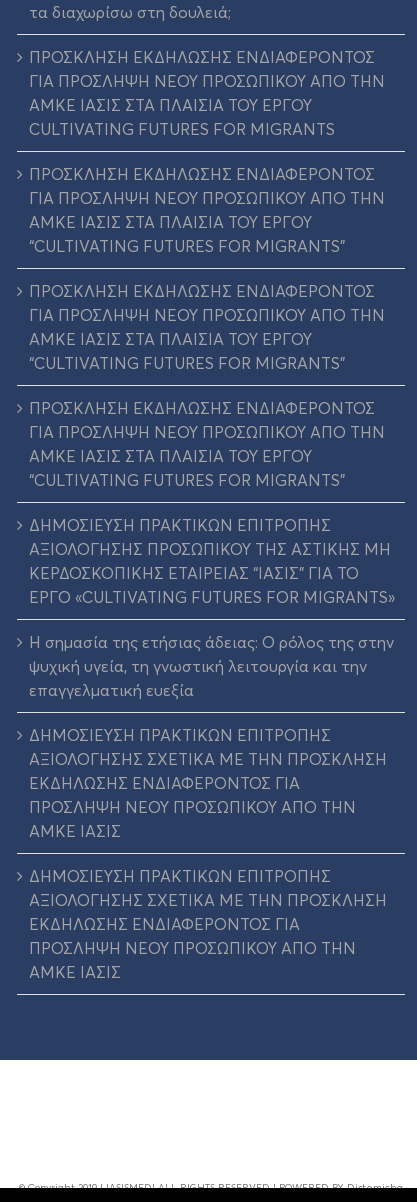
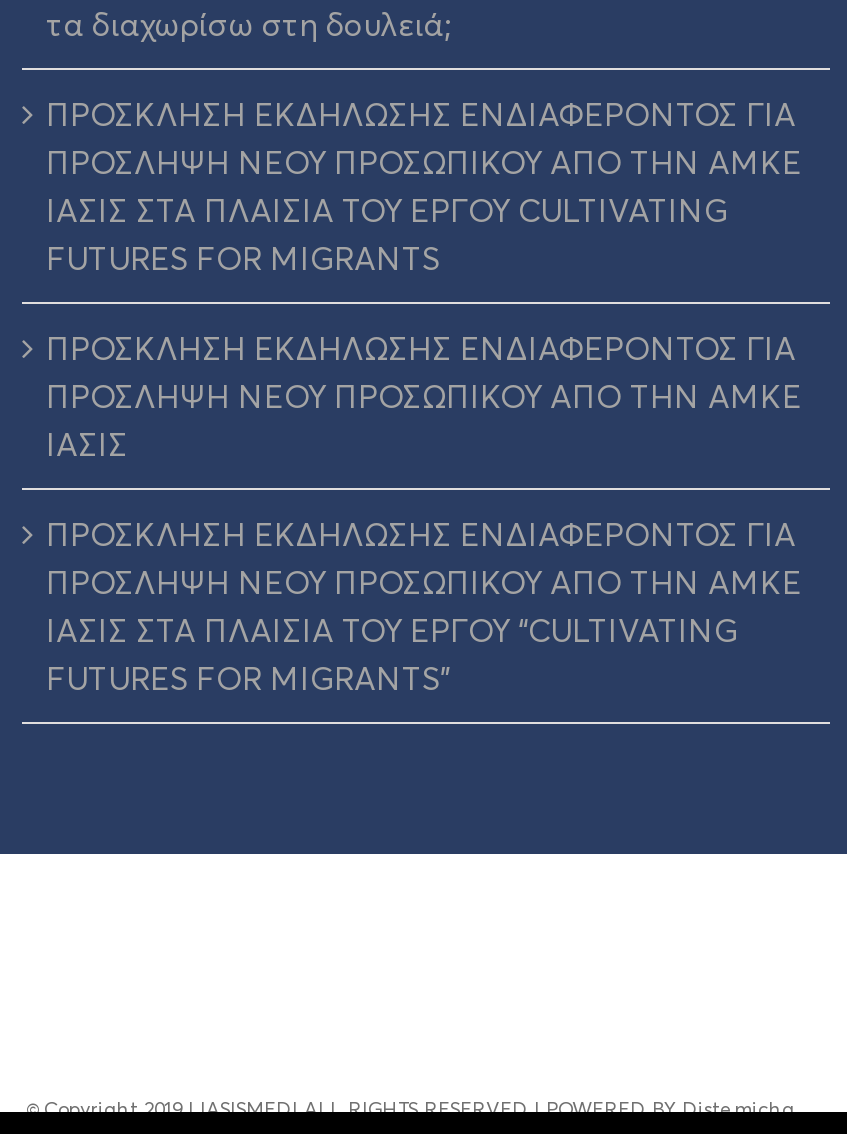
[29,47,395,982] ΠΡΟΣΚΛΗΣΗ ΕΚΔΗΛΩΣΗΣ ΕΝΔΙΑΦΕΡΟΝΤΟΣ | ΓΙΑ ΠΡΟΣΛΗΨΗ ΝΕΟΥ ΠΡΟΣΩΠΙΚΟΥ ΑΠΟ ΤΗΝ | ΑΜΚΕ ΙΑΣΙΣ ΣΤΑ ΠΛΑΙΣΙΑ ΤΟΥ ΕΡΓΟΥ | CULTIVATING FUTURES FOR MIGRANTS | ΠΡΟΣΚΛΗΣΗ ΕΚΔΗΛΩΣΗΣ ΕΝΔΙΑΦΕΡΟΝΤΟΣ | ΓΙΑ ΠΡΟΣΛΗΨΗ ΝΕΟΥ ΠΡΟΣΩΠΙΚΟΥ ΑΠΟ ΤΗΝ | ΑΜΚΕ ΙΑΣΙΣ ΣΤΑ ΠΛΑΙΣΙΑ ΤΟΥ ΕΡΓΟΥ | “CULTIVATING FUTURES FOR MIGRANTS” | ΠΡΟΣΚΛΗΣΗ ΕΚΔΗΛΩΣΗΣ ΕΝΔΙΑΦΕΡΟΝΤΟΣ | ΓΙΑ ΠΡΟΣΛΗΨΗ ΝΕΟΥ ΠΡΟΣΩΠΙΚΟΥ ΑΠΟ ΤΗΝ | ΑΜΚΕ ΙΑΣΙΣ ΣΤΑ ΠΛΑΙΣΙΑ ΤΟΥ ΕΡΓΟΥ | “CULTIVATING FUTURES FOR MIGRANTS” | ΠΡΟΣΚΛΗΣΗ ΕΚΔΗΛΩΣΗΣ ΕΝΔΙΑΦΕΡΟΝΤΟΣ | ΓΙΑ ΠΡΟΣΛΗΨΗ ΝΕΟΥ ΠΡΟΣΩΠΙΚΟΥ ΑΠΟ ΤΗΝ | ΑΜΚΕ ΙΑΣΙΣ ΣΤΑ ΠΛΑΙΣΙΑ ΤΟΥ ΕΡΓΟΥ | “CULTIVATING FUTURES FOR MIGRANTS” | ΔΗΜΟΣΙΕΥΣΗ ΠΡΑΚΤΙΚΩΝ ΕΠΙΤΡΟΠΗΣ | ΑΞΙΟΛΟΓΗΣΗΣ ΠΡΟΣΩΠΙΚΟΥ ΤΗΣ ΑΣΤΙΚΗΣ ΜΗ | ΚΕΡΔΟΣΚΟΠΙΚΗΣ ΕΤΑΙΡΕΙΑΣ “ΙΑΣΙΣ” ΓΙΑ ΤΟ | ΕΡΓΟ «CULTIVATING FUTURES FOR MIGRANTS» | Η σημασία της ετήσιας άδειας: Ο ρόλος της στην | ψυχική υγεία, τη γνωστική λειτουργία και την | επαγγελματική ευεξία | ΔΗΜΟΣΙΕΥΣΗ ΠΡΑΚΤΙΚΩΝ ΕΠΙΤΡΟΠΗΣ | ΑΞΙΟΛΟΓΗΣΗΣ ΣΧΕΤΙΚΑ ΜΕ ΤΗΝ ΠΡΟΣΚΛΗΣΗ | ΕΚΔΗΛΩΣΗΣ ΕΝΔΙΑΦΕΡΟΝΤΟΣ ΓΙΑ | ΠΡΟΣΛΗΨΗ ΝΕΟΥ ΠΡΟΣΩΠΙΚΟΥ ΑΠΟ ΤΗΝ | ΑΜΚΕ ΙΑΣΙΣ | ΔΗΜΟΣΙΕΥΣΗ ΠΡΑΚΤΙΚΩΝ ΕΠΙΤΡΟΠΗΣ | ΑΞΙΟΛΟΓΗΣΗΣ ΣΧΕΤΙΚΑ ΜΕ ΤΗΝ ΠΡΟΣΚΛΗΣΗ | ΕΚΔΗΛΩΣΗΣ ΕΝΔΙΑΦΕΡΟΝΤΟΣ ΓΙΑ | ΠΡΟΣΛΗΨΗ ΝΕΟΥ ΠΡΟΣΩΠΙΚΟΥ ΑΠΟ ΤΗΝ | ΑΜΚΕ ΙΑΣΙΣ -> [46,95,802,699] ΠΡΟΣΚΛΗΣΗ ΕΚΔΗΛΩΣΗΣ ΕΝΔΙΑΦΕΡΟΝΤΟΣ ΓΙΑ | ΠΡΟΣΛΗΨΗ ΝΕΟΥ ΠΡΟΣΩΠΙΚΟΥ ΑΠΟ ΤΗΝ ΑΜΚΕ | ΙΑΣΙΣ ΣΤΑ ΠΛΑΙΣΙΑ ΤΟΥ ΕΡΓΟΥ CULTIVATING | FUTURES FOR MIGRANTS | ΠΡΟΣΚΛΗΣΗ ΕΚΔΗΛΩΣΗΣ ΕΝΔΙΑΦΕΡΟΝΤΟΣ ΓΙΑ | ΠΡΟΣΛΗΨΗ ΝΕΟΥ ΠΡΟΣΩΠΙΚΟΥ ΑΠΟ ΤΗΝ ΑΜΚΕ | ΙΑΣΙΣ | ΠΡΟΣΚΛΗΣΗ ΕΚΔΗΛΩΣΗΣ ΕΝΔΙΑΦΕΡΟΝΤΟΣ ΓΙΑ | ΠΡΟΣΛΗΨΗ ΝΕΟΥ ΠΡΟΣΩΠΙΚΟΥ ΑΠΟ ΤΗΝ ΑΜΚΕ | ΙΑΣΙΣ ΣΤΑ ΠΛΑΙΣΙΑ ΤΟΥ ΕΡΓΟΥ “CULTIVATING | FUTURES FOR MIGRANTS”

